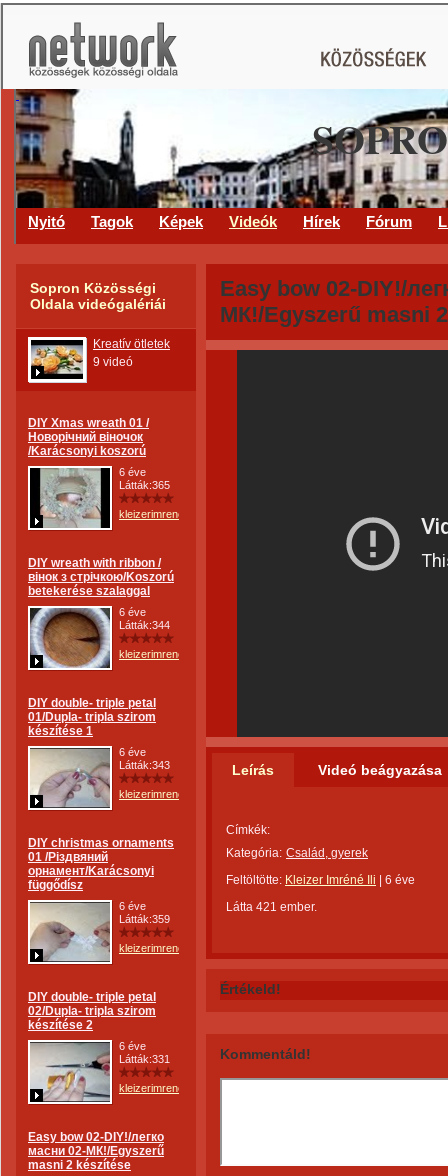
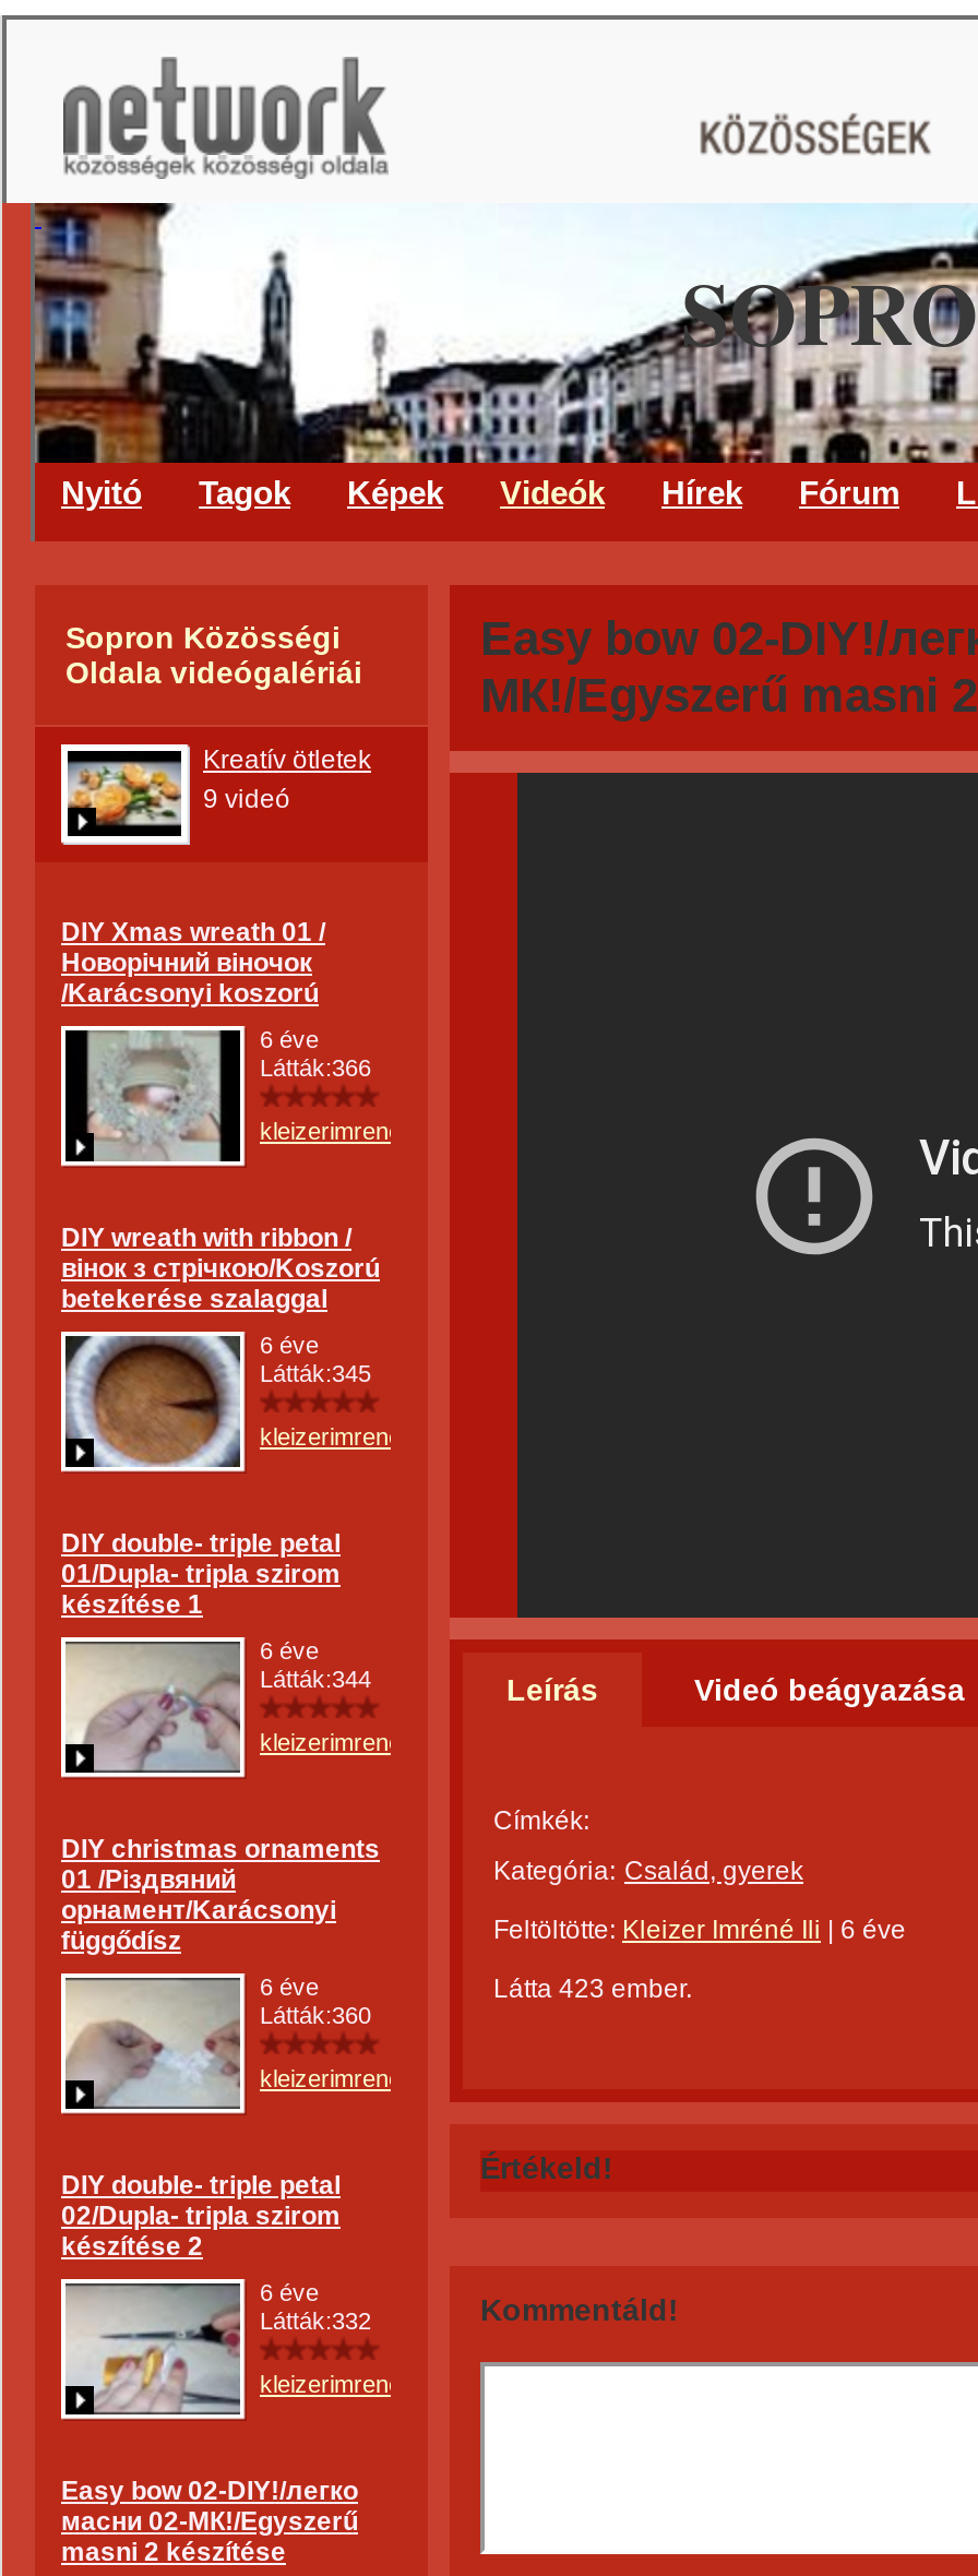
[119,479,170,491] Látták:365 -> [260,1054,371,1081] Látták:366
[119,619,170,631] Látták:344 -> [260,1360,371,1386] Látták:345
[119,759,170,771] Látták:343 -> [260,1666,371,1692] Látták:344
[226,900,317,914] Látta 421 ember. -> [493,1973,692,2004] Látta 423 ember.
[119,913,170,925] Látták:359 -> [260,2002,371,2028] Látták:360
[119,1053,170,1065] Látták:331 -> [260,2307,371,2334] Látták:332

